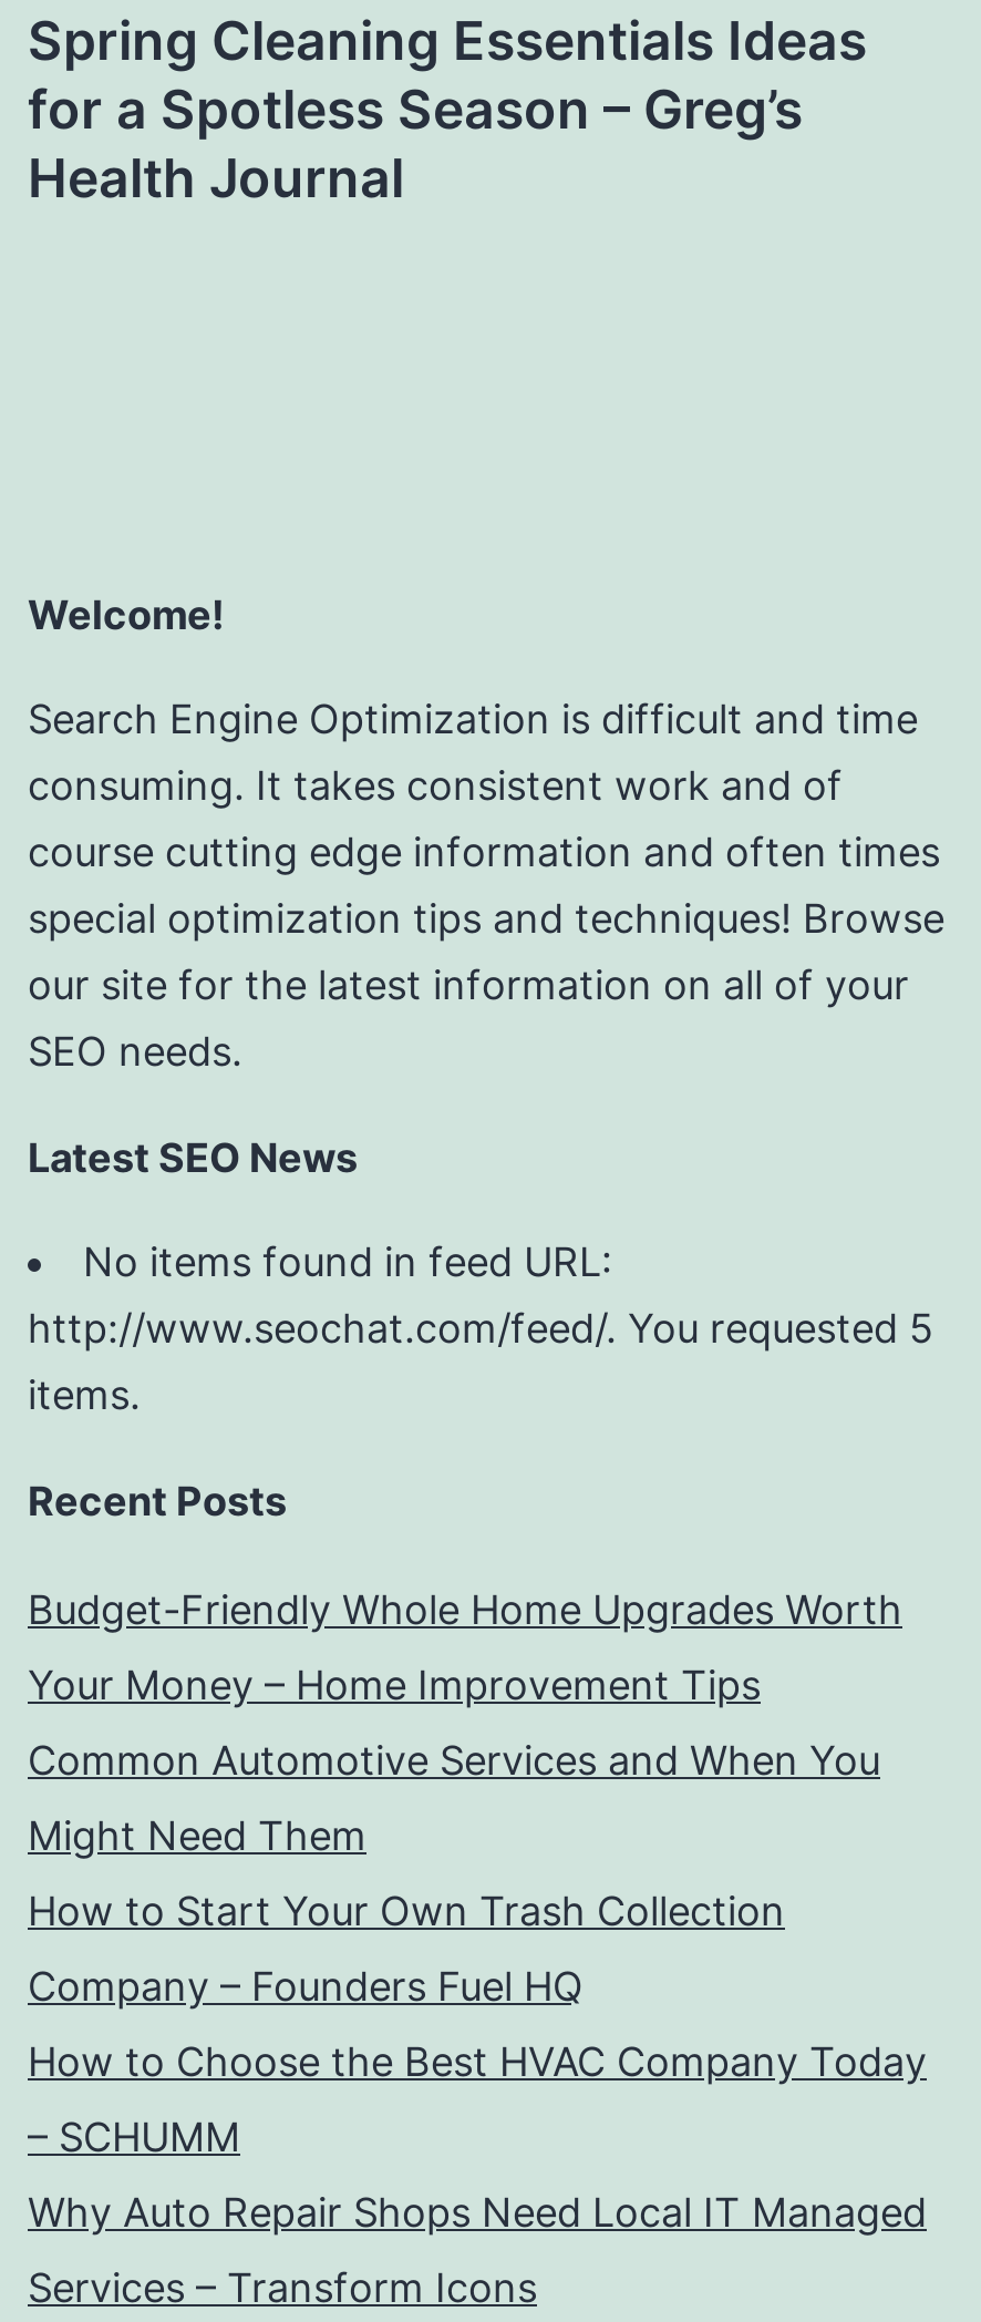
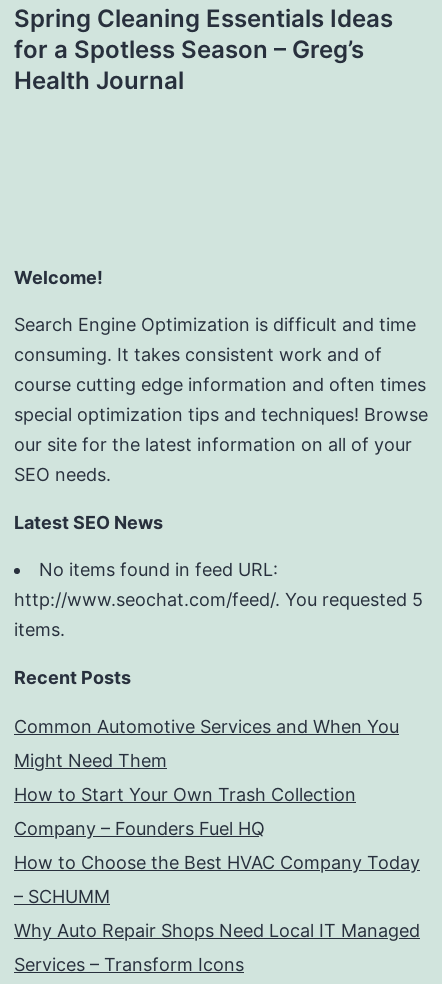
[28,1587,902,1709] Budget-Friendly Whole Home Upgrades Worth | Your Money – Home Improvement Tips -> none

